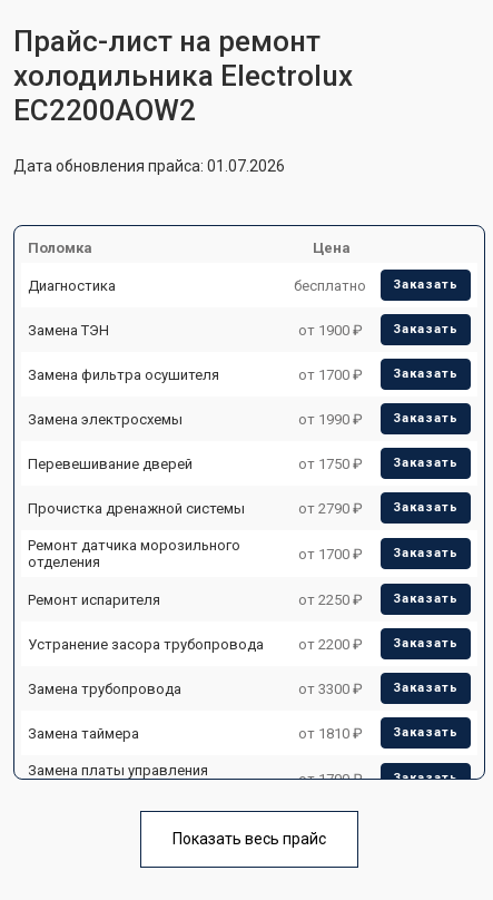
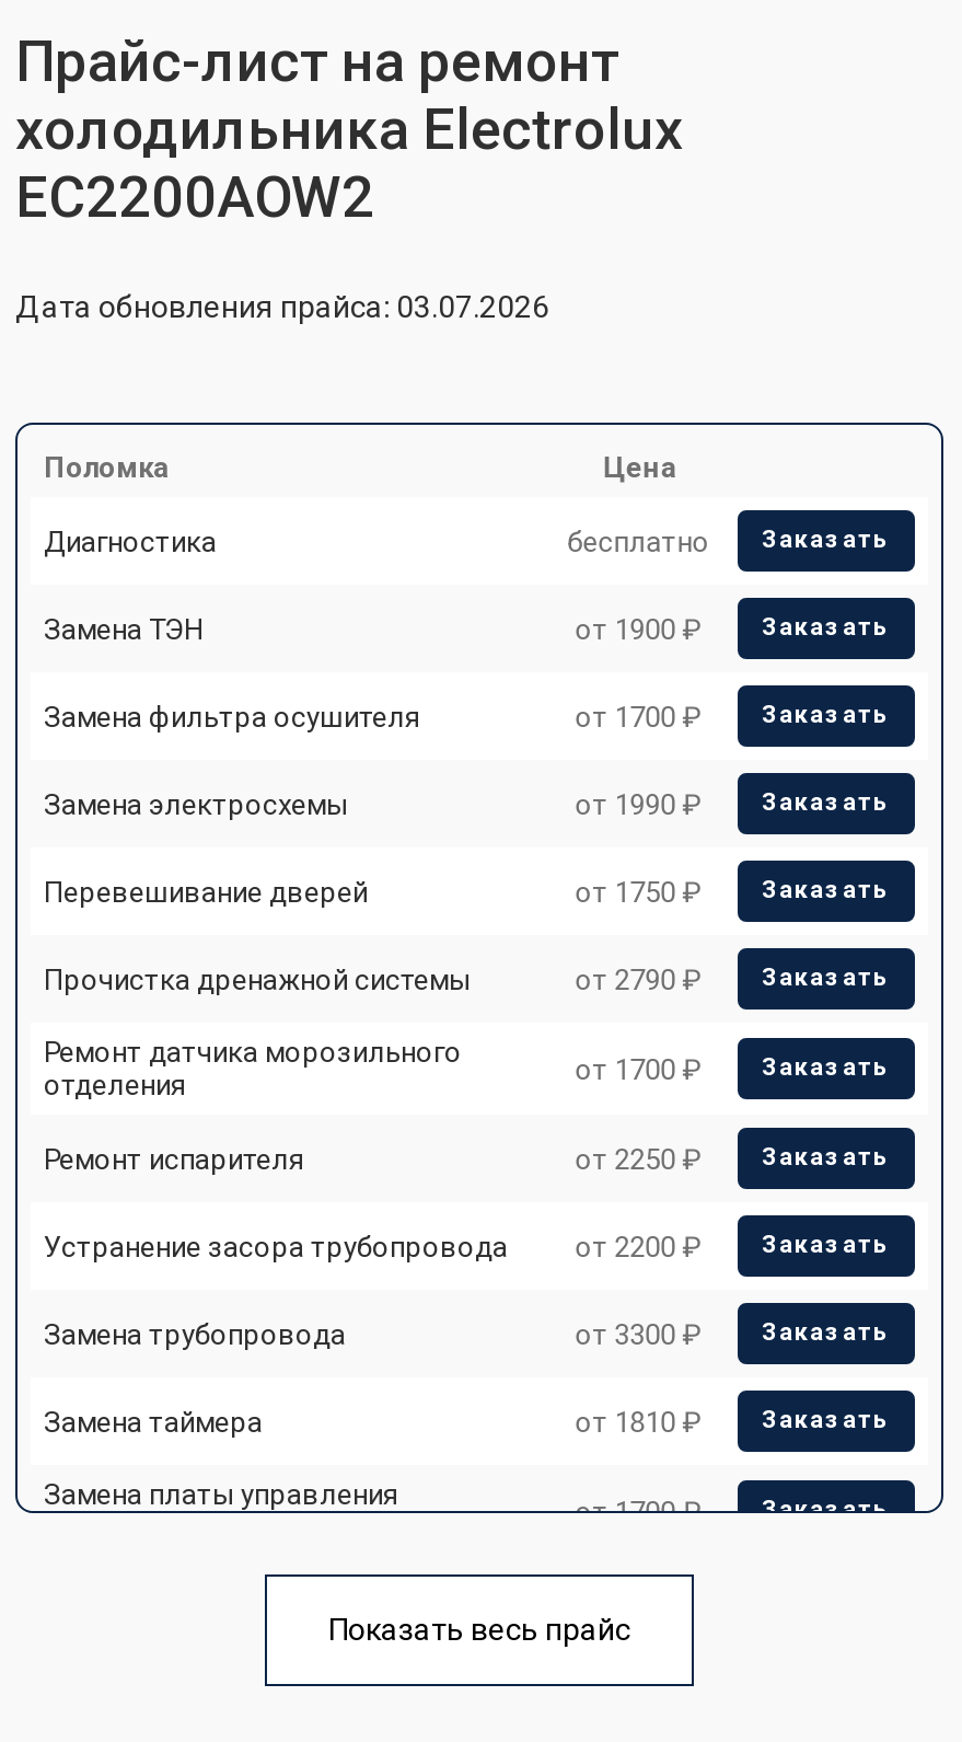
[13,157,285,175] Дата обновления прайса: 01.07.2026 -> [15,289,549,324] Дата обновления прайса: 03.07.2026

